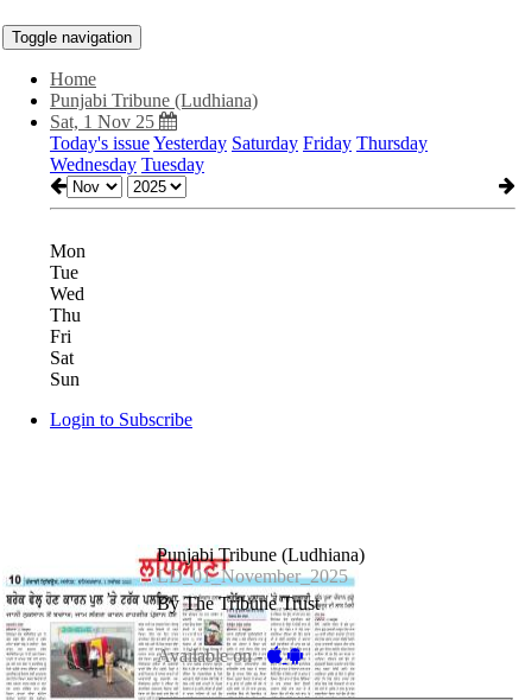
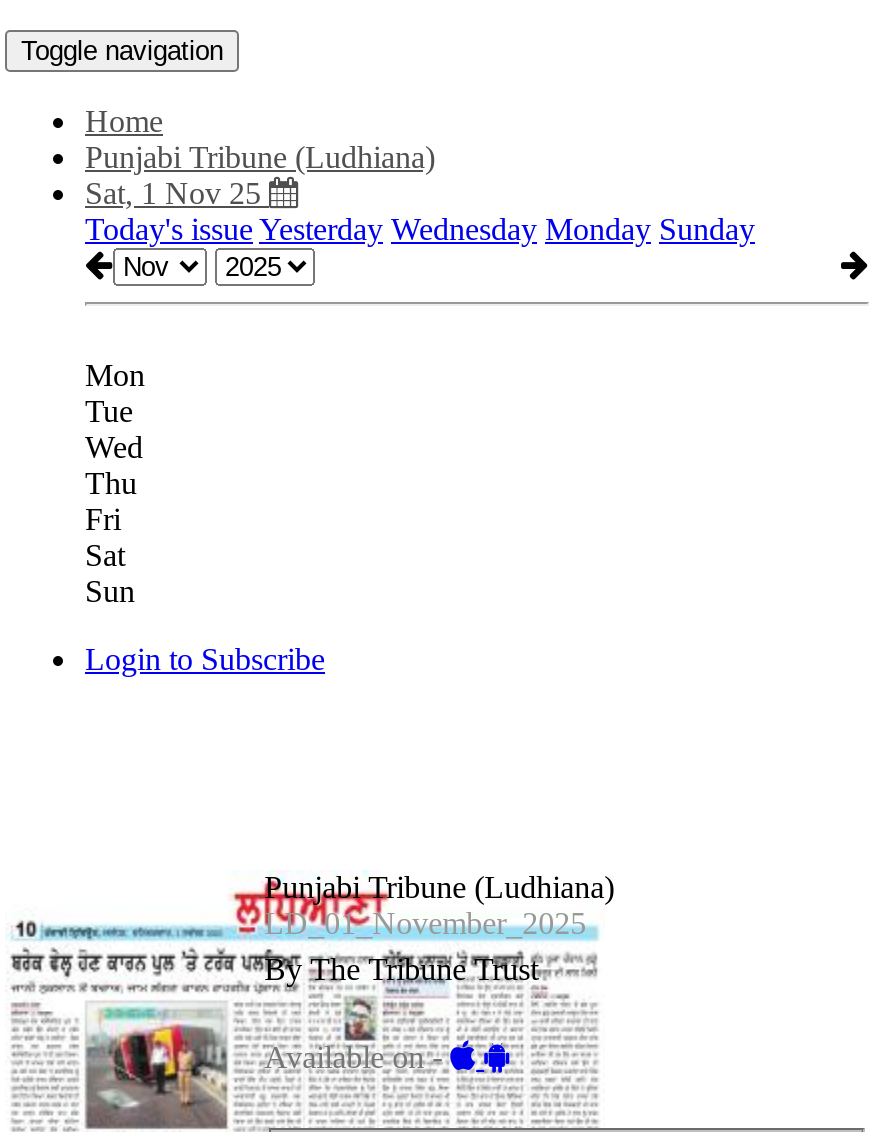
[50,133,428,174] Today's issue Yesterday Saturday Friday Thursday | Wednesday Tuesday -> [85,212,755,246] Today's issue Yesterday Wednesday Monday Sunday

